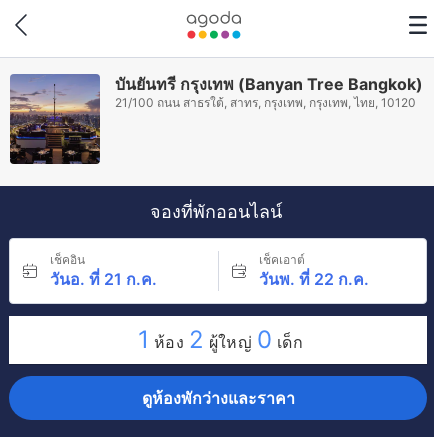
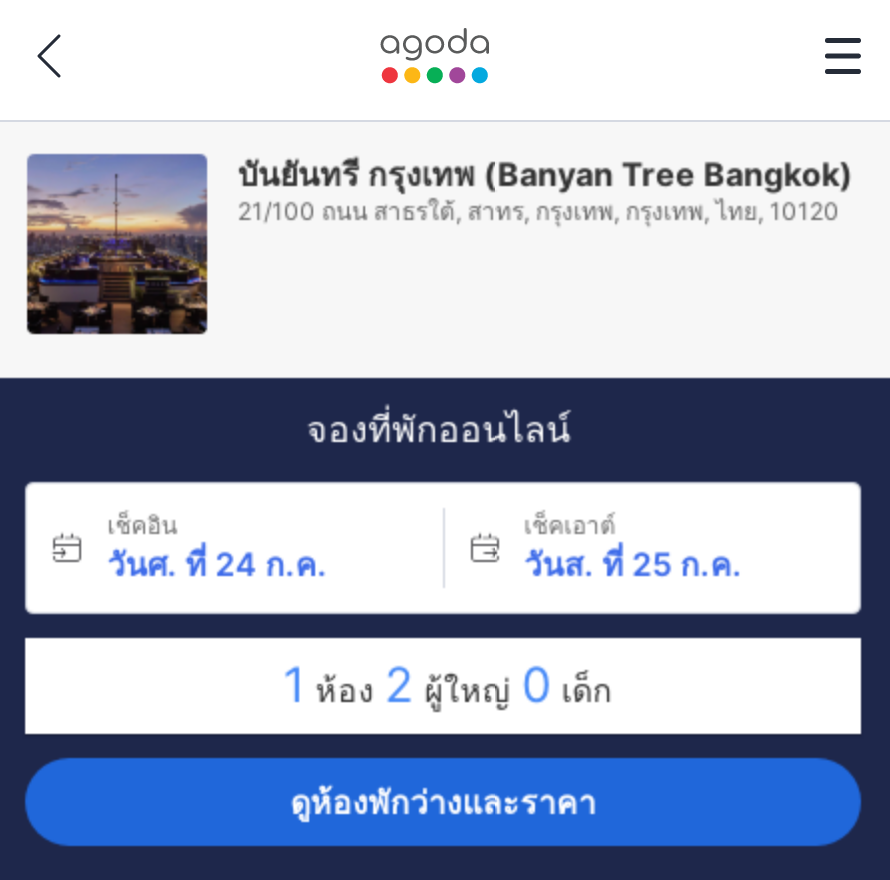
[50,269,157,289] วันอ. ที่ 21 ก.ค. -> [107,544,327,584] วันศ. ที่ 24 ก.ค.
[258,269,368,289] วันพ. ที่ 22 ก.ค. -> [524,544,742,584] วันส. ที่ 25 ก.ค.

